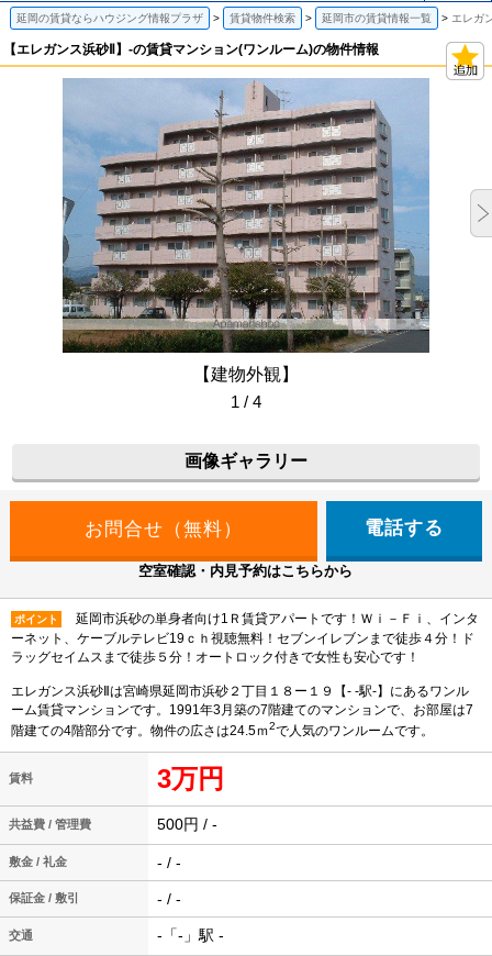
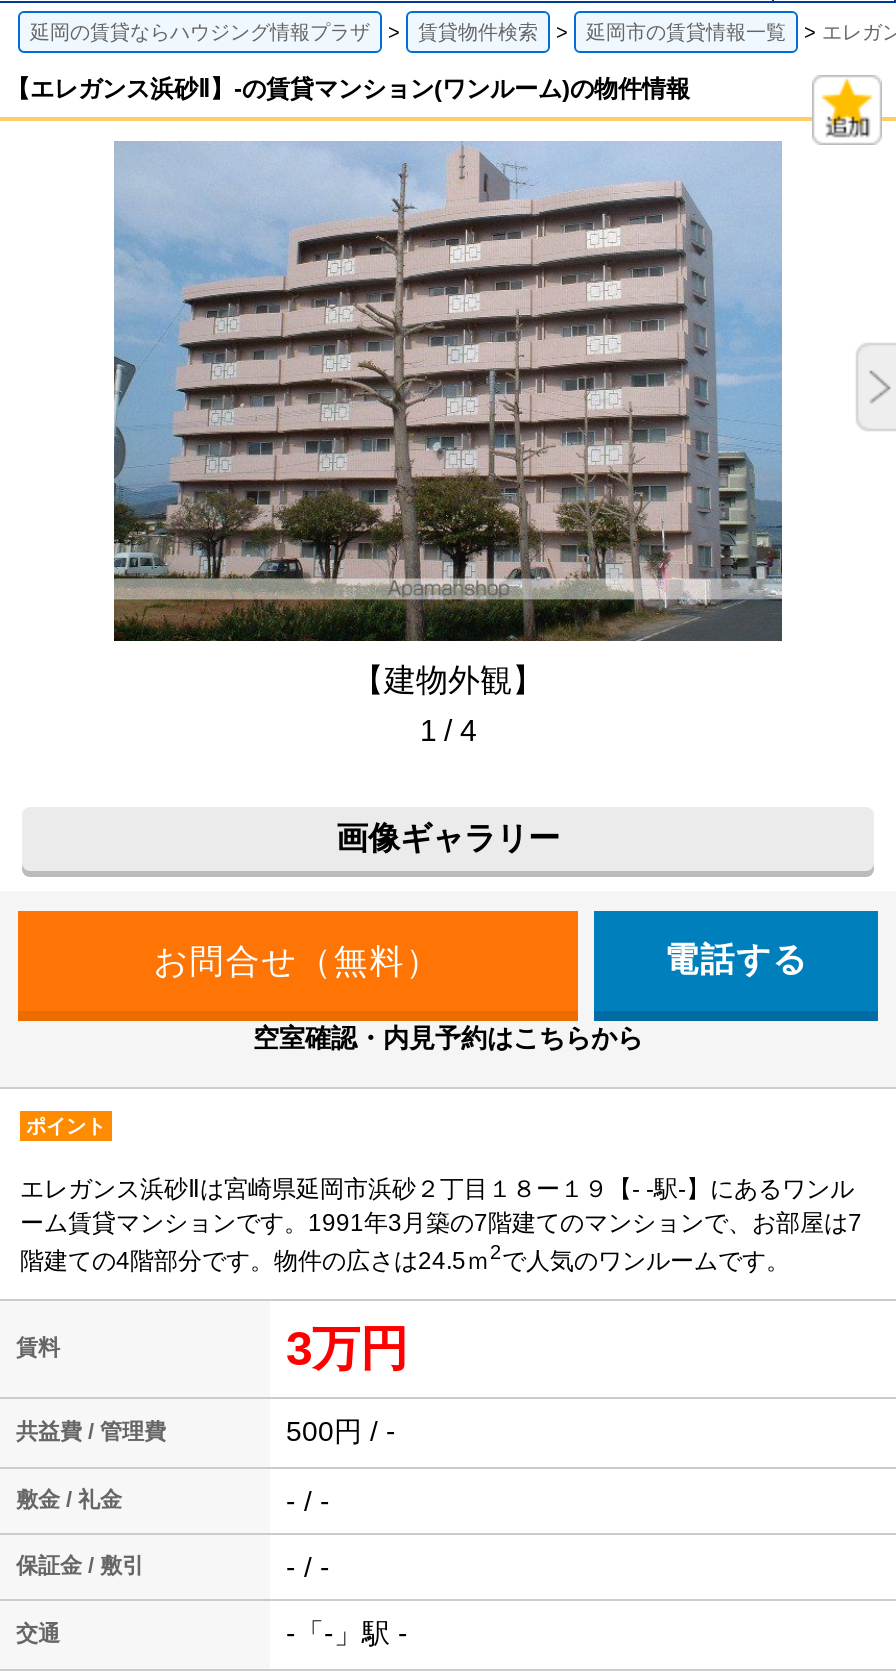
[11,611,479,665] 延岡市浜砂の単身者向け1Ｒ賃貸アパートです！Ｗｉ－Ｆｉ、インタ | ーネット、ケーブルテレビ19ｃｈ視聴無料！セブンイレブンまで徒歩４分！ド | ラッグセイムスまで徒歩５分！オートロック付きで女性も安心です！ -> none

